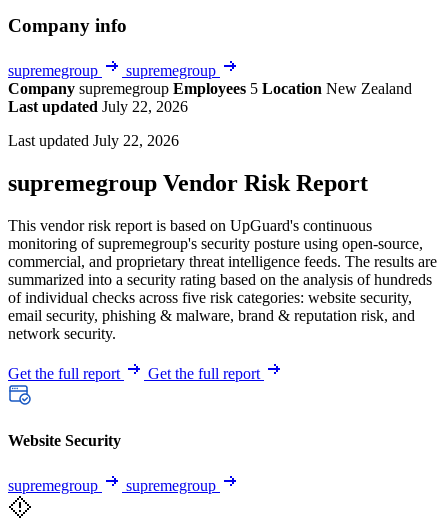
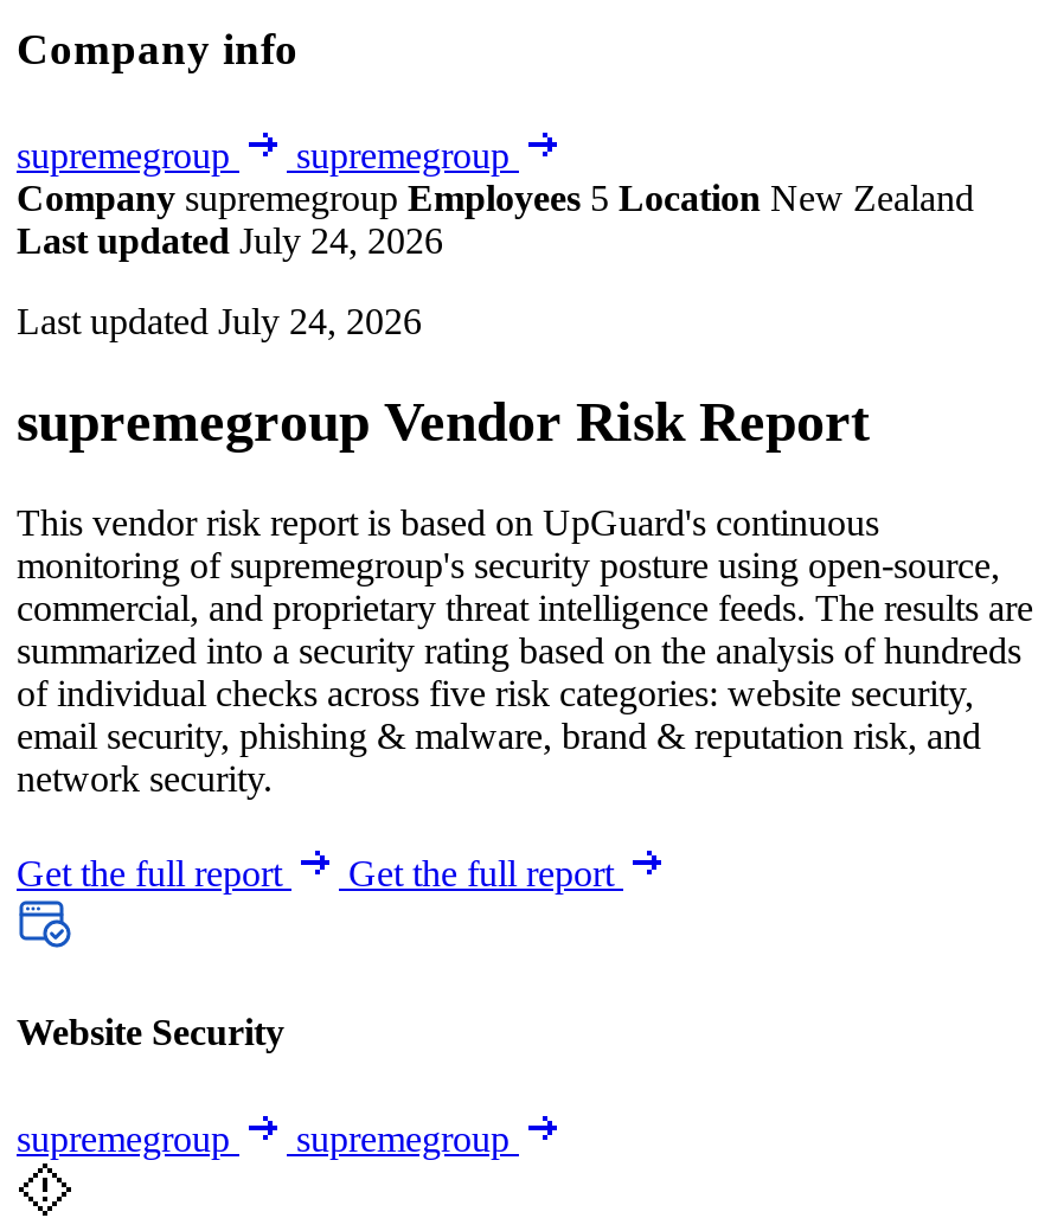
[8,98,188,115] Last updated July 22, 2026 -> [17,220,443,260] Last updated July 24, 2026
[8,132,179,149] Last updated July 22, 2026 -> [17,300,422,341] Last updated July 24, 2026

